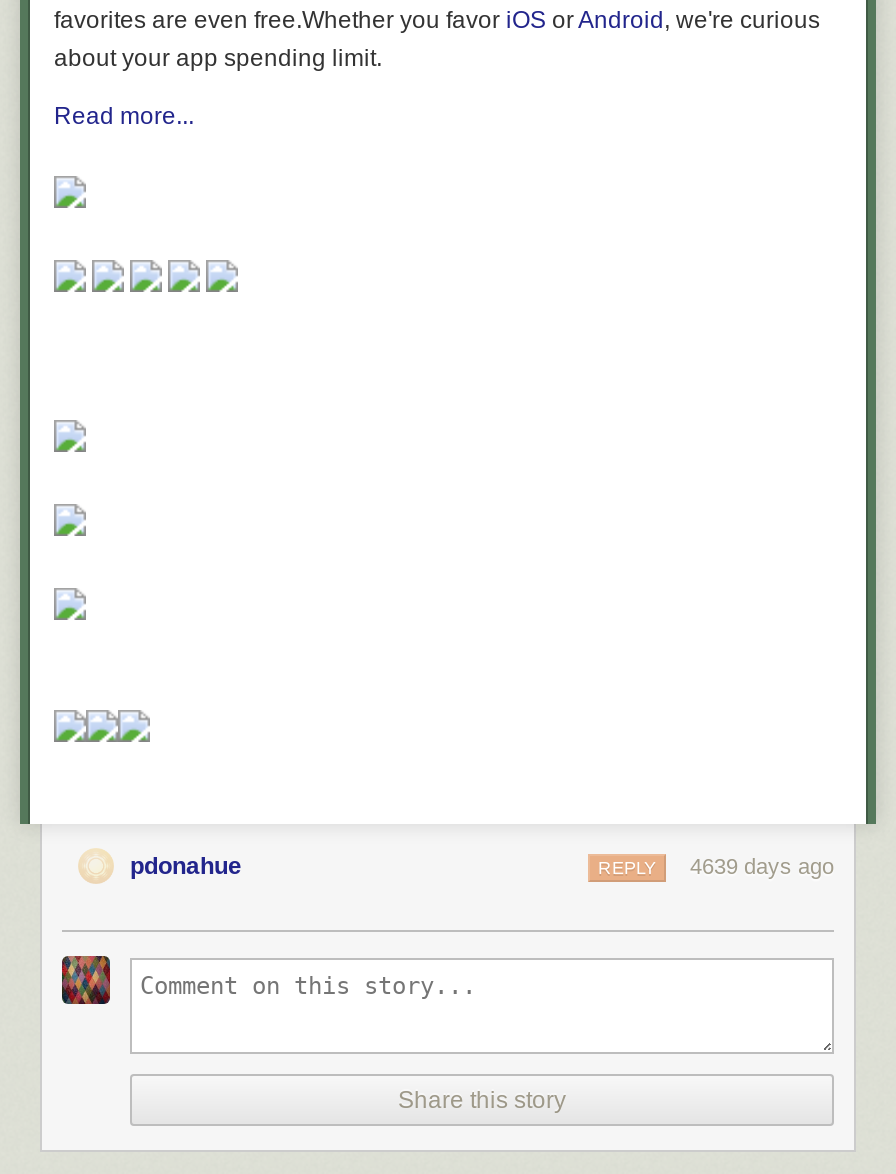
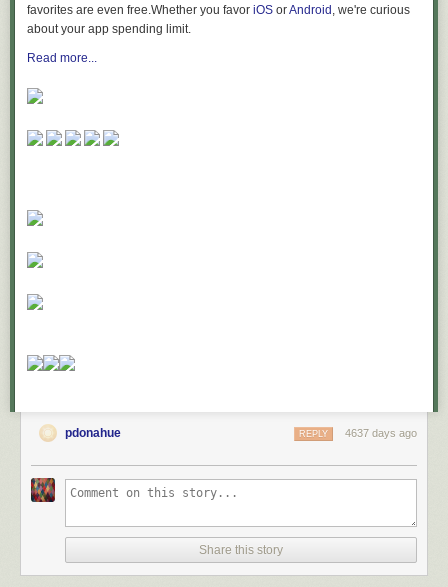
[598,854,834,878] REPLY 4639 days ago -> [299,427,417,439] REPLY 4637 days ago

